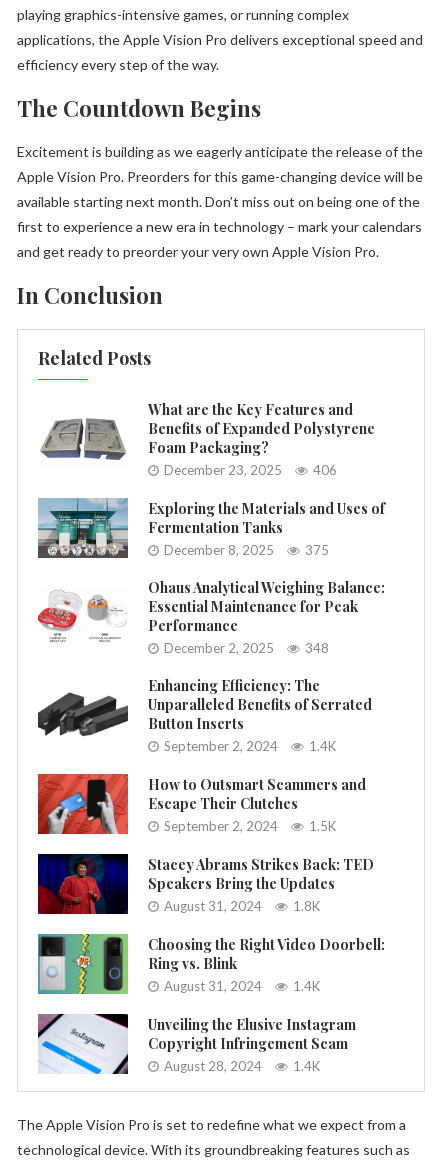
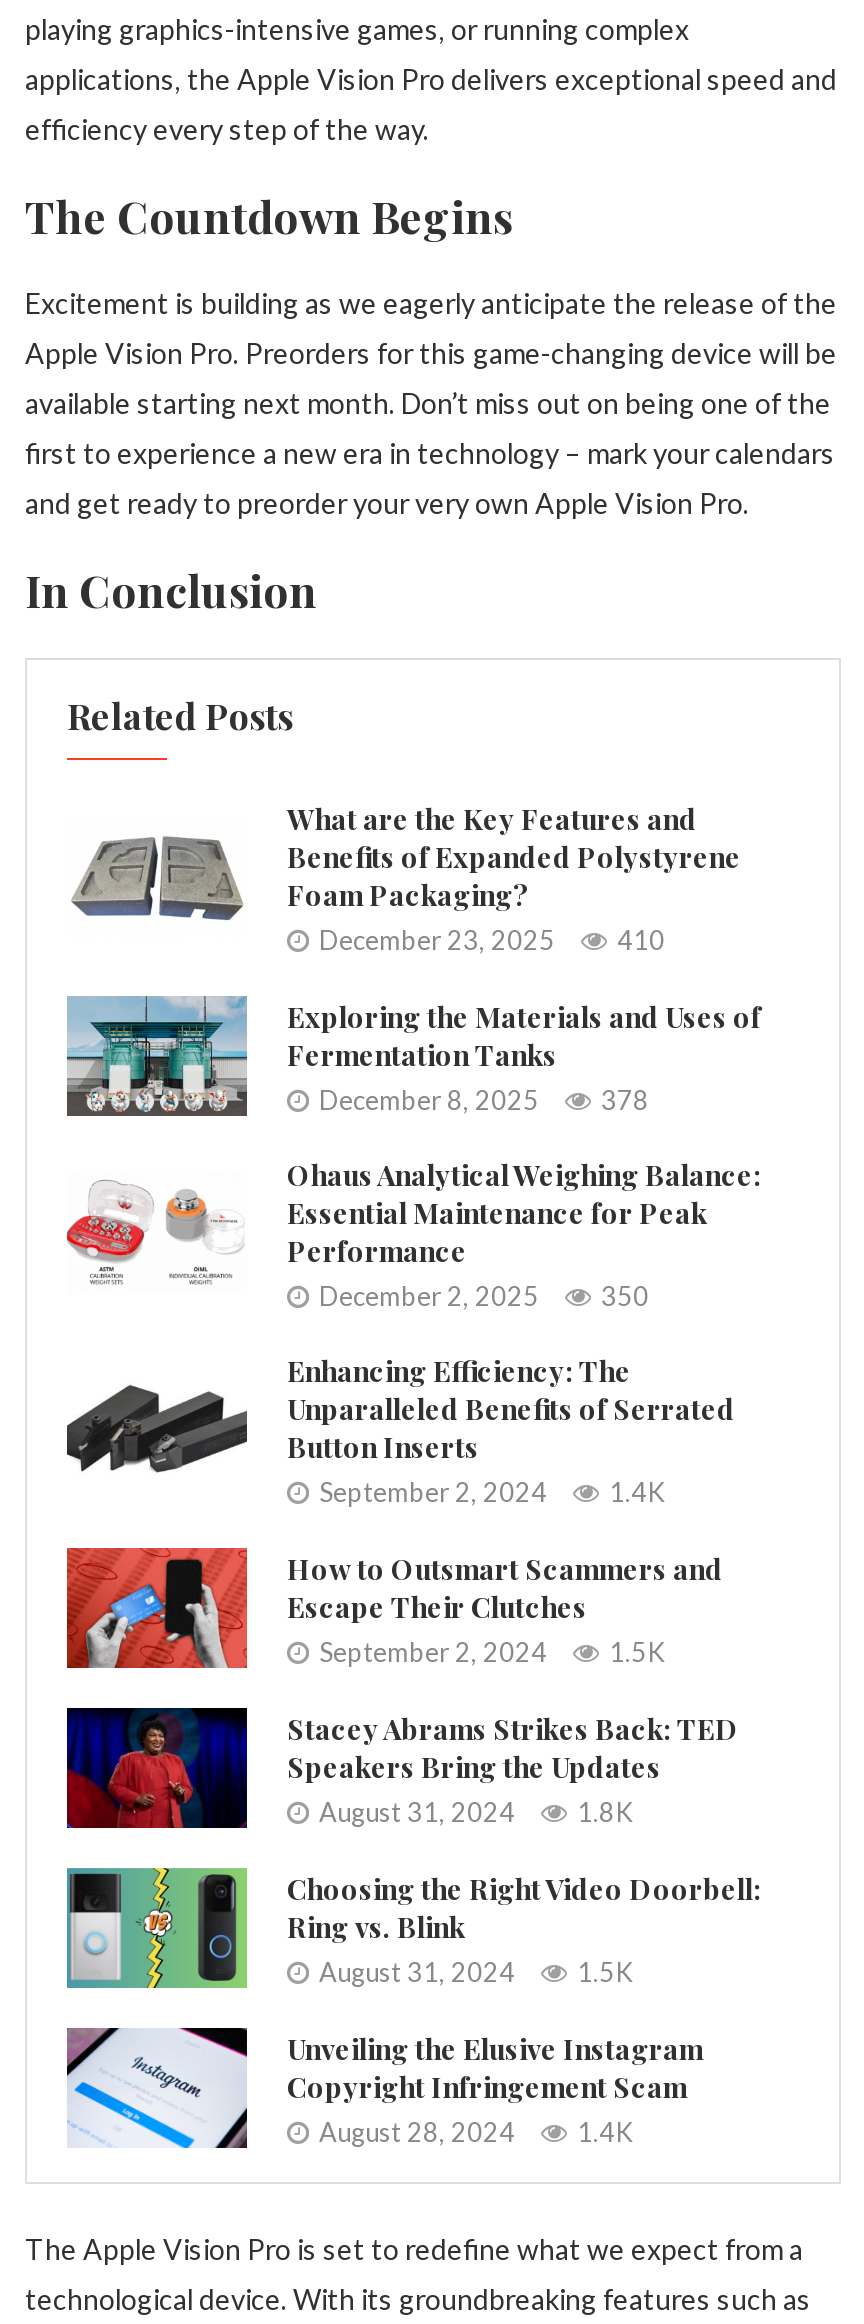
[164,462,337,478] December 23, 2025 406 -> [319,924,665,956] December 23, 2025 410
[164,541,329,557] December 8, 2025 375 -> [319,1083,649,1115] December 8, 2025 378
[164,640,329,656] December 2, 2025 348 -> [319,1280,649,1312] December 2, 2025 350
[164,977,320,993] August 31, 2024 1.4K -> [319,1955,631,1987] August 31, 2024 1.5K

